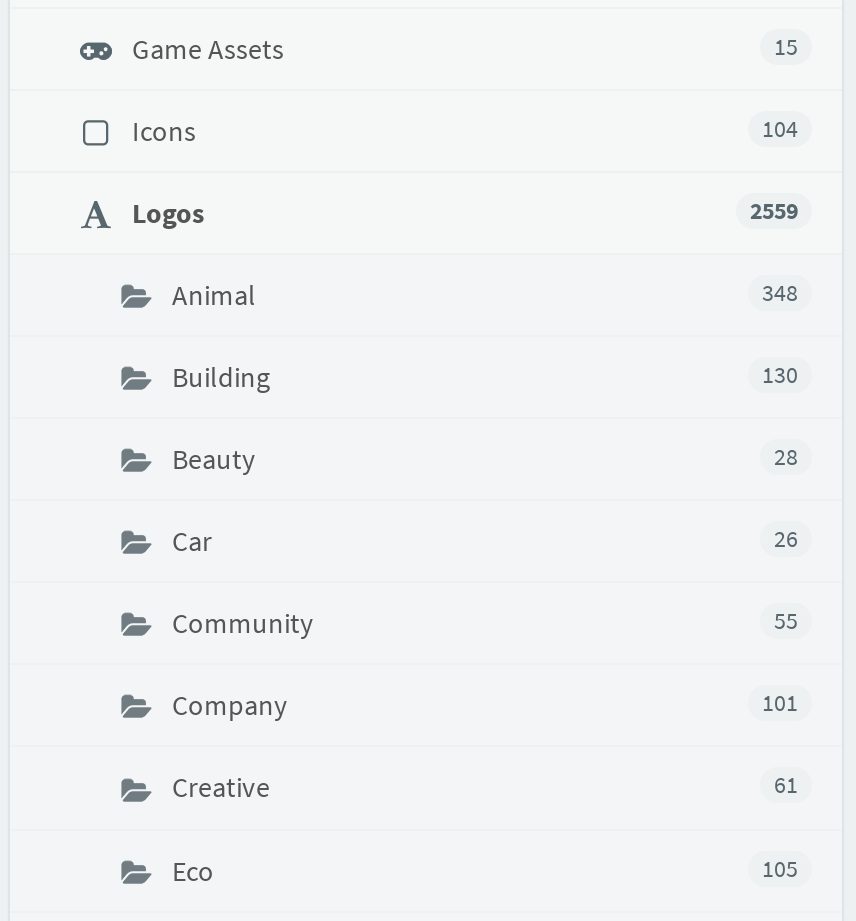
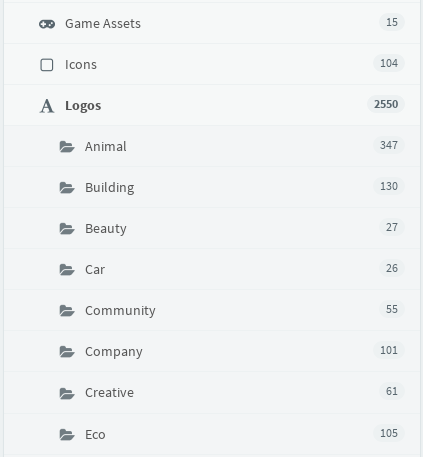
[750,195,798,225] 2559 -> [374,96,398,111] 2550
[762,277,798,307] 348 -> [380,137,398,152] 347
[774,441,798,471] 28 -> [386,219,398,234] 27

